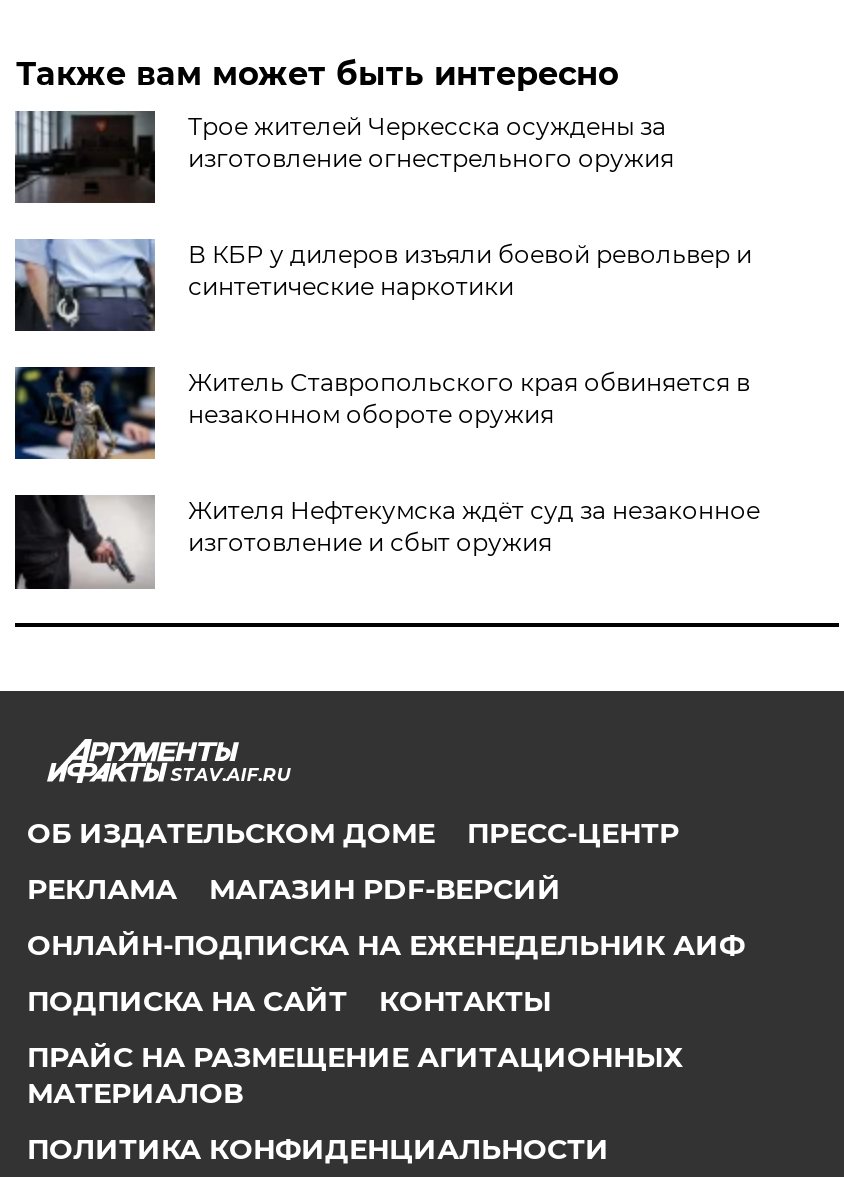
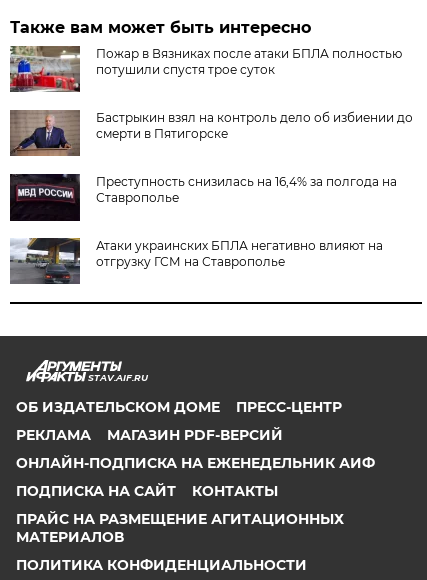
[13,109,674,205] [image] | Трое жителей Черкесска осуждены за | изготовление огнестрельного оружия -> [9,46,402,92] [image] | Пожар в Вязниках после атаки БПЛА полностью | потушили спустя трое суток
[13,239,752,333] [image] | В КБР у дилеров изъяли боевой револьвер и | синтетические наркотики -> [9,109,413,157] [image] | Бастрыкин взял на контроль дело об избиении до | смерти в Пятигорске
[13,367,750,461] [image] | Житель Ставропольского края обвиняется в | незаконном обороте оружия -> [9,174,397,222] [image] | Преступность снизилась на 16,4% за полгода на | Ставрополье
[13,493,760,591] [image] | Жителя Нефтекумска ждёт суд за незаконное | изготовление и сбыт оружия -> [9,237,383,285] [image] | Атаки украинских БПЛА негативно влияют на | отгрузку ГСМ на Ставрополье

